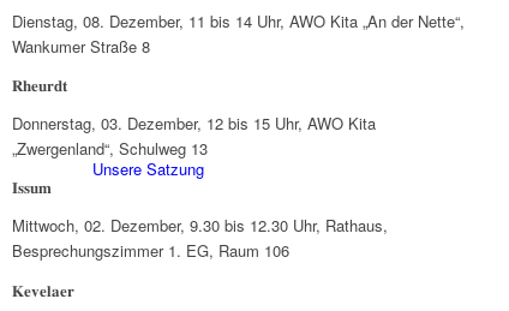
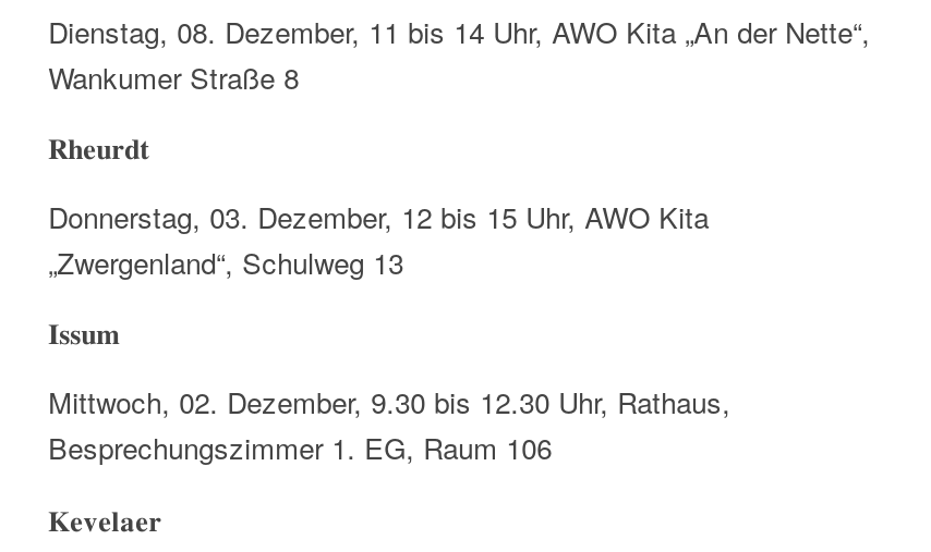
[92,157,204,180] Unsere Satzung -> none

